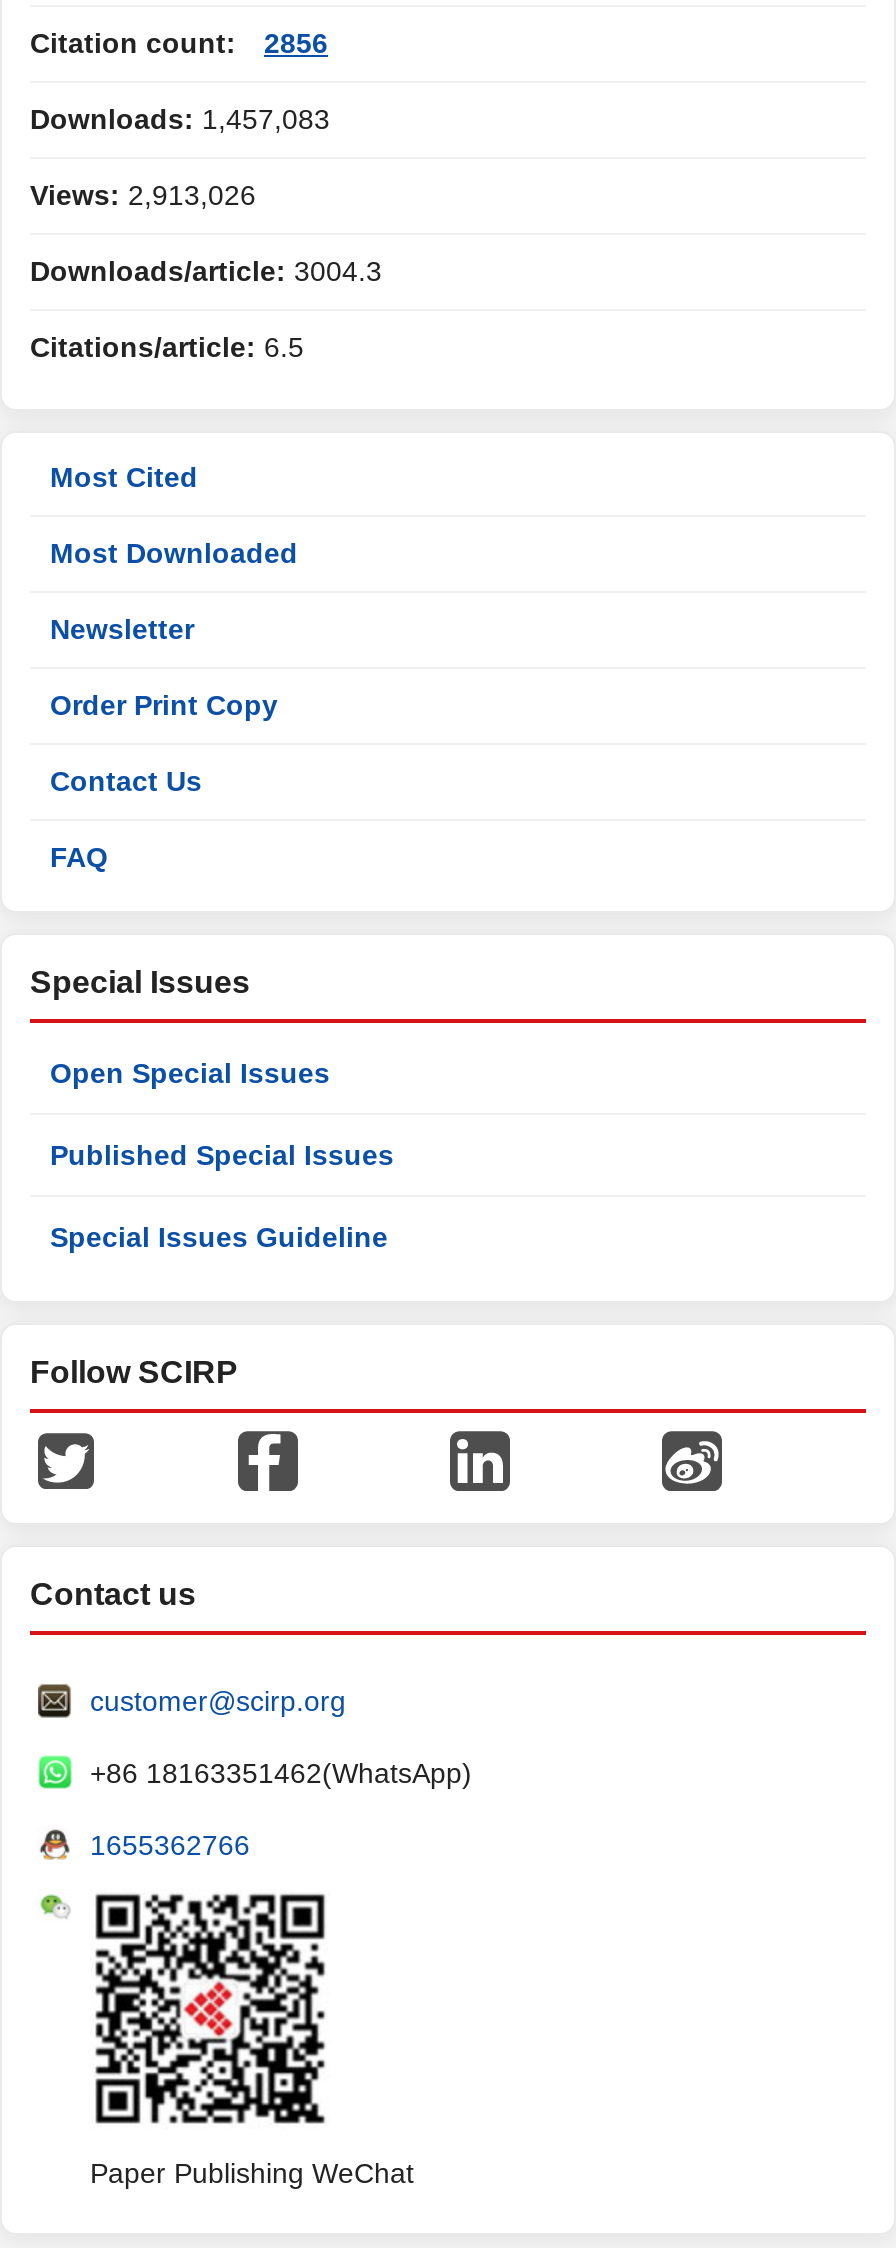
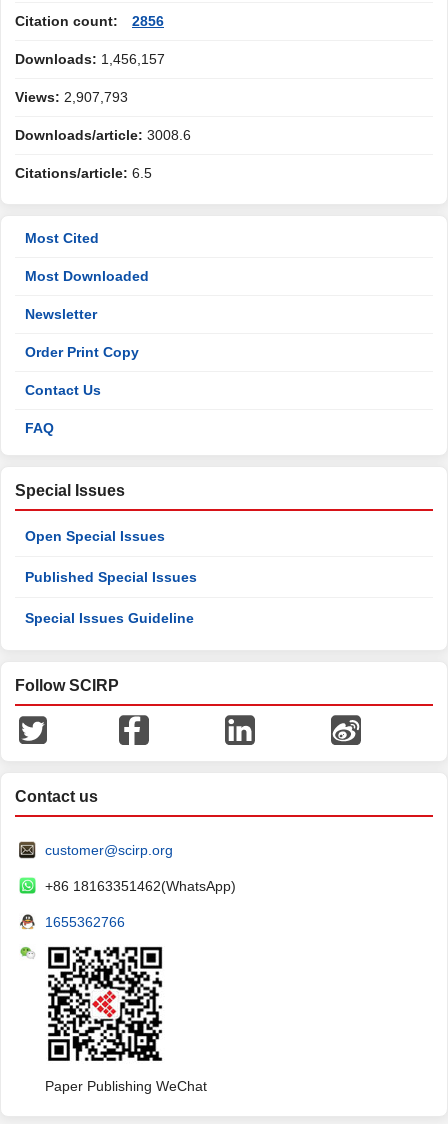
[30,103,330,135] Downloads: 1,457,083 -> [15,51,165,67] Downloads: 1,456,157
[30,179,256,211] Views: 2,913,026 -> [15,89,128,105] Views: 2,907,793
[30,255,382,287] Downloads/article: 3004.3 -> [15,127,191,143] Downloads/article: 3008.6

